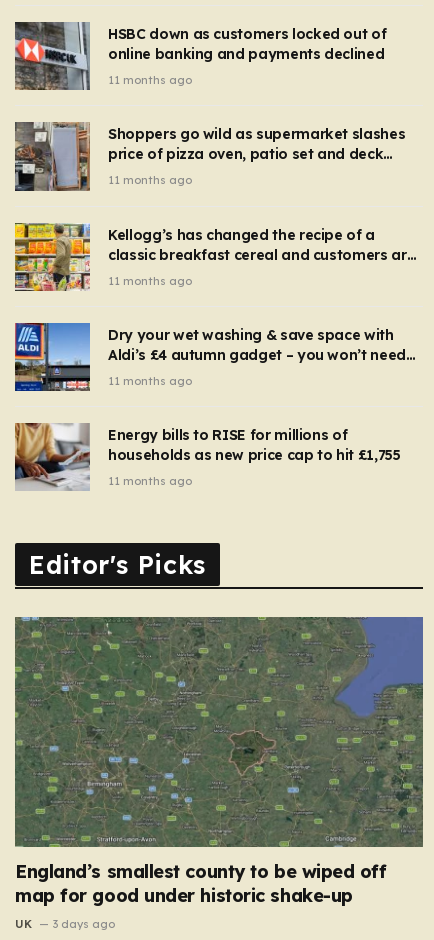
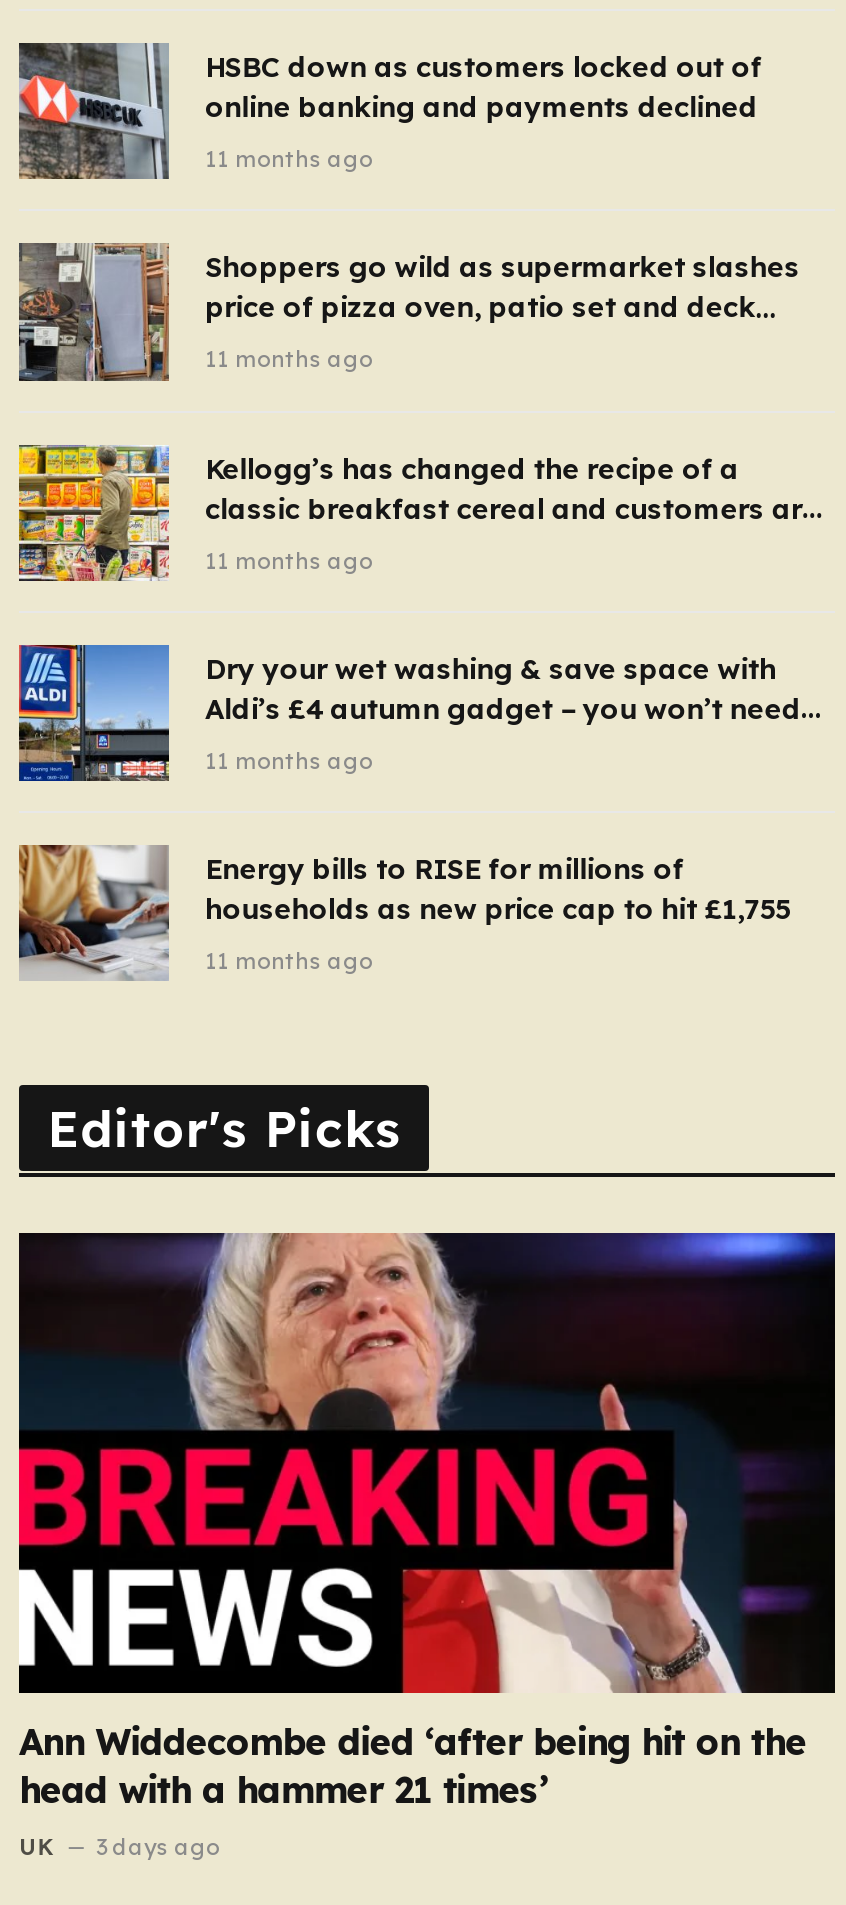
[14,616,424,906] [image] | England’s smallest county to be wiped off | map for good under historic shake-up -> [17,1231,837,1812] [image] | Ann Widdecombe died ‘after being hit on the | head with a hammer 21 times’

